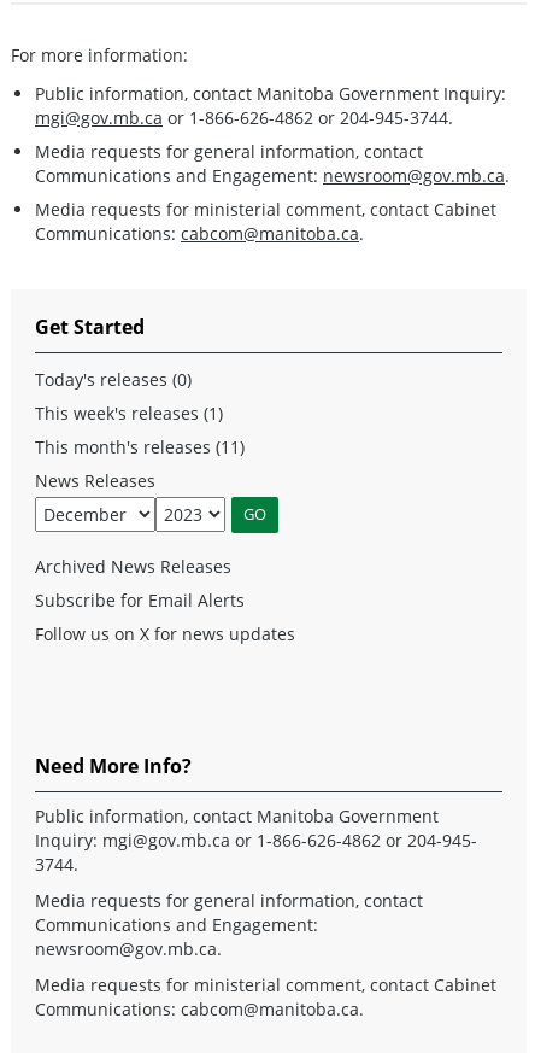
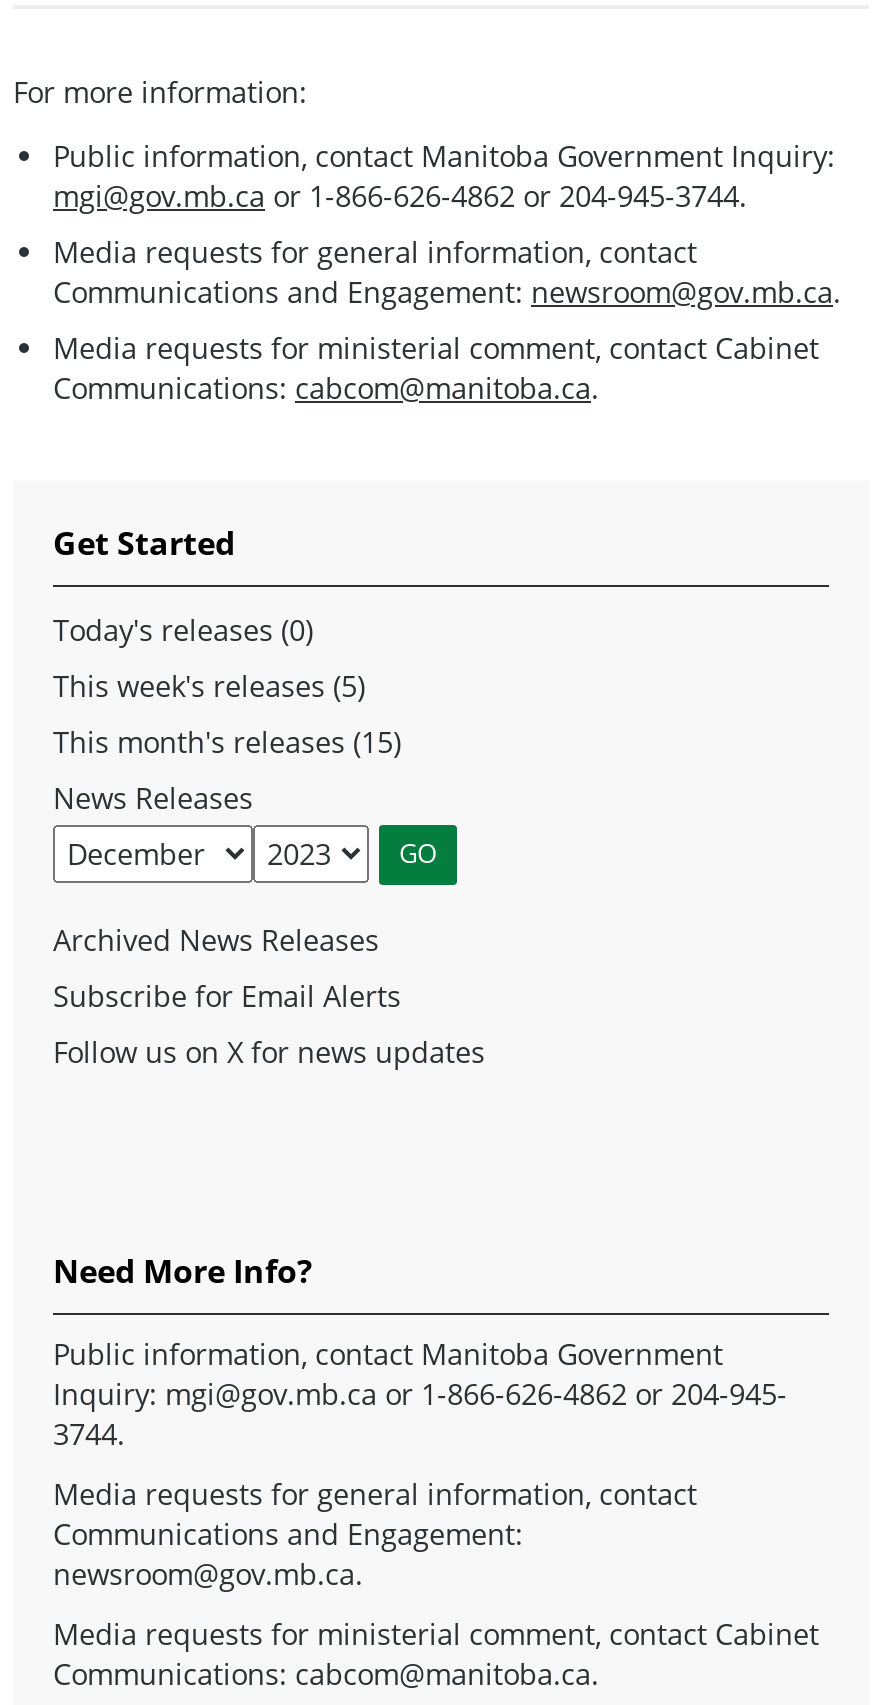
[35,401,223,424] This week's releases (1) -> [53,667,365,705] This week's releases (5)
[35,435,245,458] This month's releases (11) -> [53,723,401,761] This month's releases (15)

